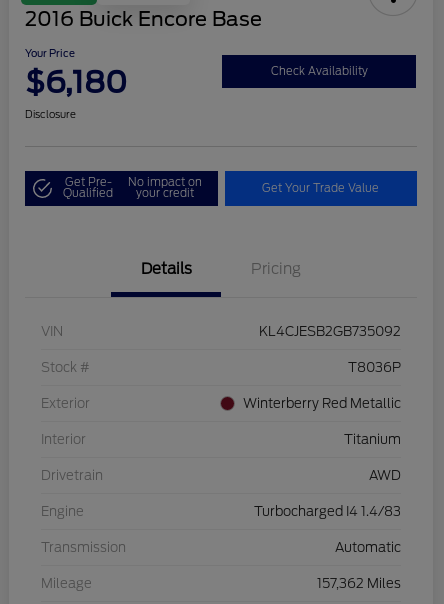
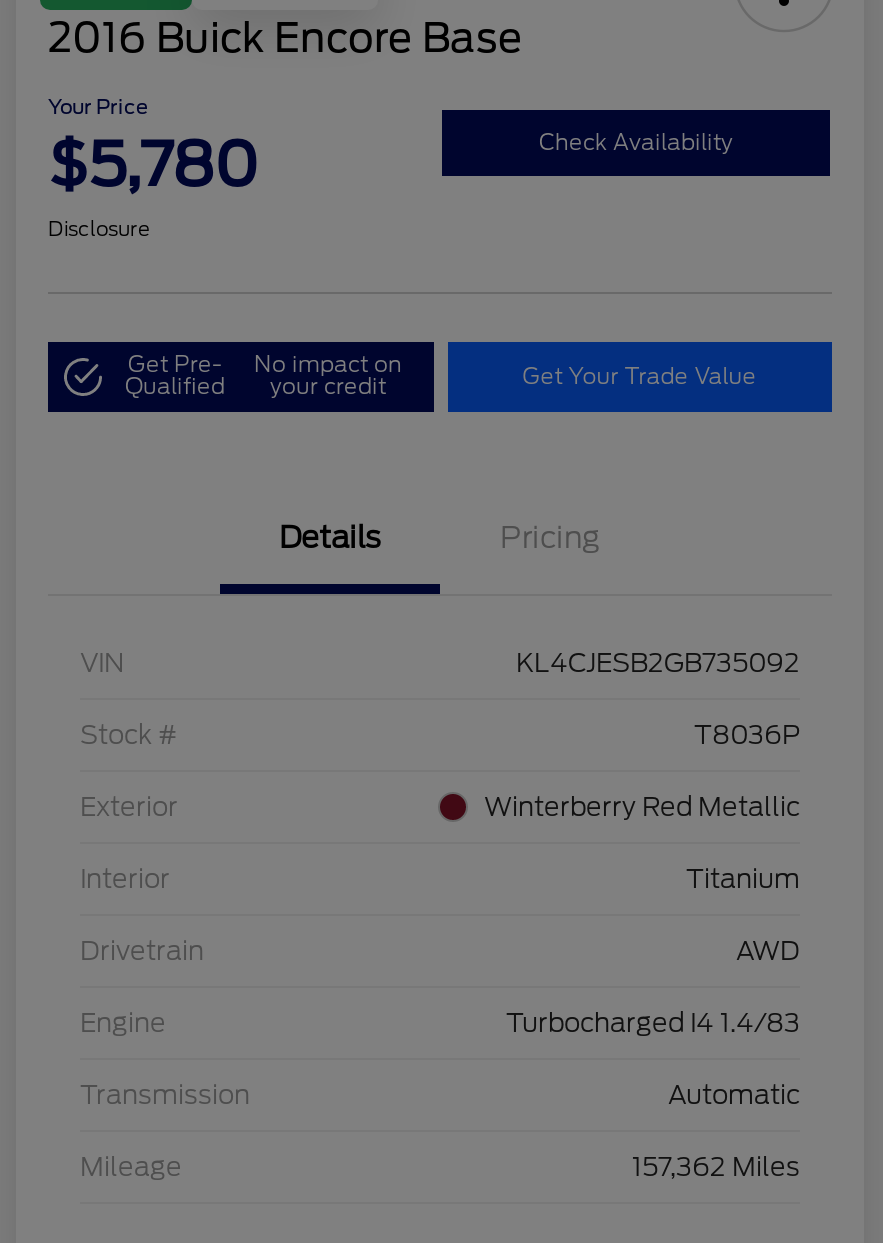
[25,64,127,100] $6,180 -> [48,128,258,200] $5,780

